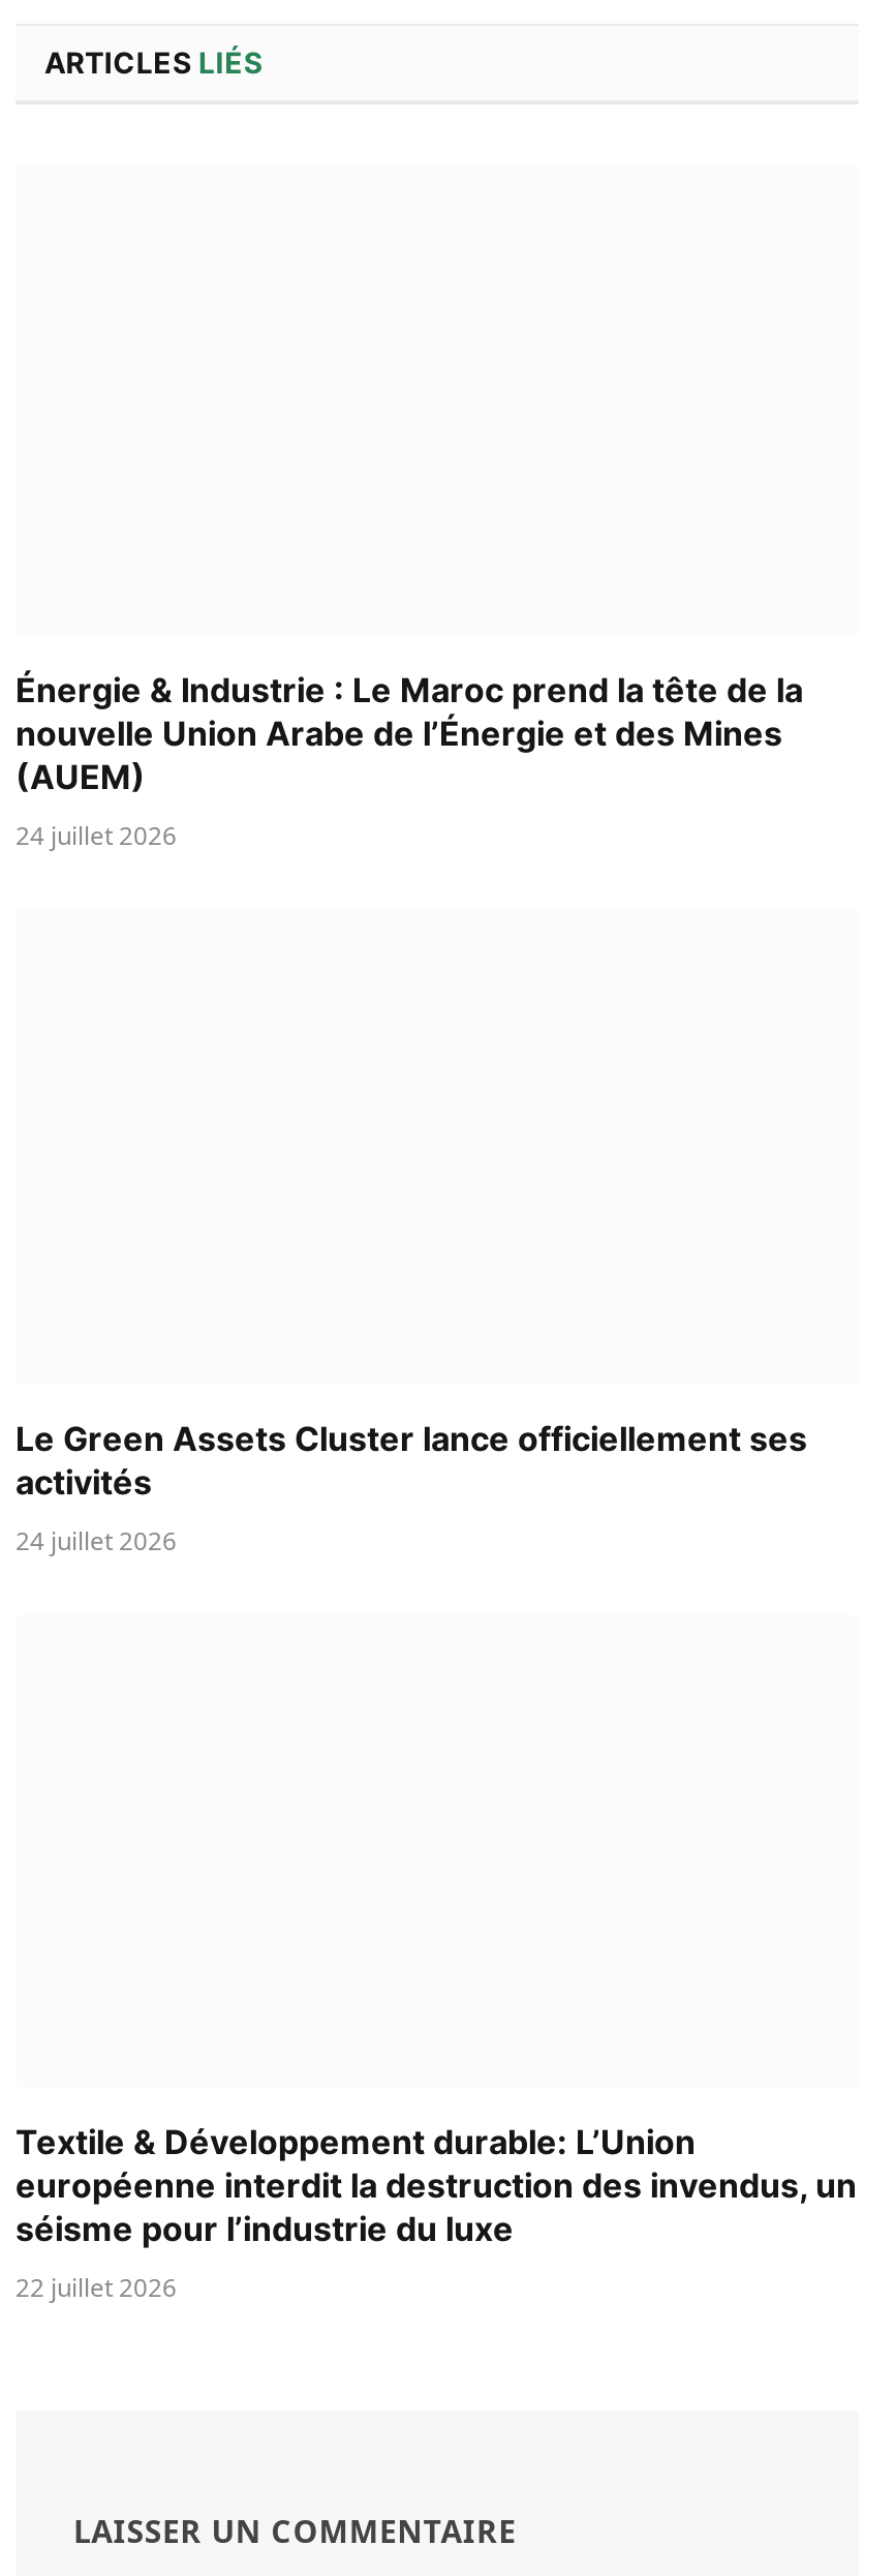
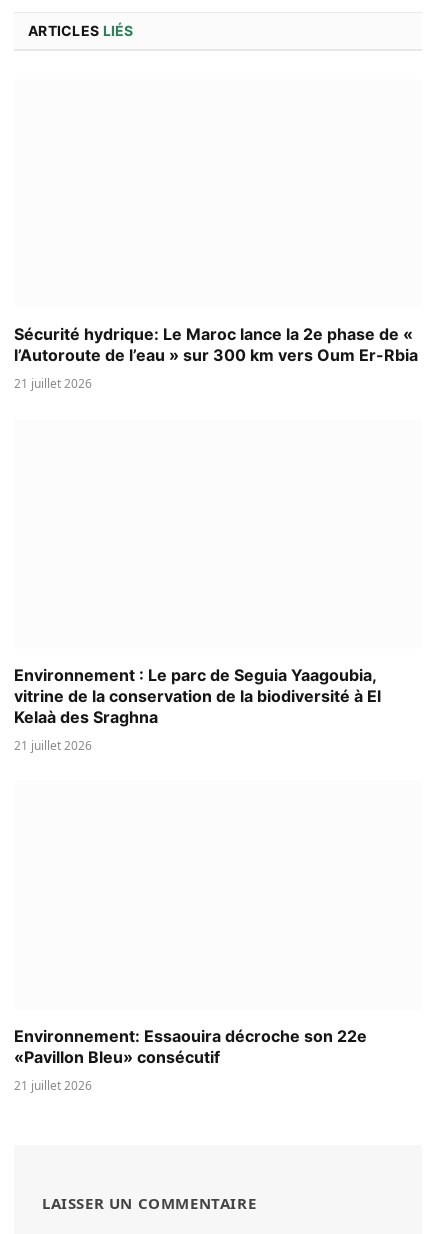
[16,669,803,798] Énergie & Industrie : Le Maroc prend la tête de la | nouvelle Union Arabe de l’Énergie et des Mines | (AUEM) -> [14,324,418,365] Sécurité hydrique: Le Maroc lance la 2e phase de « | l’Autoroute de l’eau » sur 300 km vers Oum Er-Rbia
[16,818,177,853] 24 juillet 2026 -> [14,375,92,392] 21 juillet 2026
[16,1417,807,1502] Le Green Assets Cluster lance officiellement ses | activités -> [14,665,381,727] Environnement : Le parc de Seguia Yaagoubia, | vitrine de la conservation de la biodiversité à El | Kelaà des Sraghna
[16,1522,177,1558] 24 juillet 2026 -> [14,737,92,754] 21 juillet 2026
[16,2121,857,2249] Textile & Développement durable: L’Union | européenne interdit la destruction des invendus, un | séisme pour l’industrie du luxe -> [14,1026,367,1067] Environnement: Essaouira décroche son 22e | «Pavillon Bleu» consécutif
[16,2270,177,2305] 22 juillet 2026 -> [14,1077,92,1094] 21 juillet 2026

